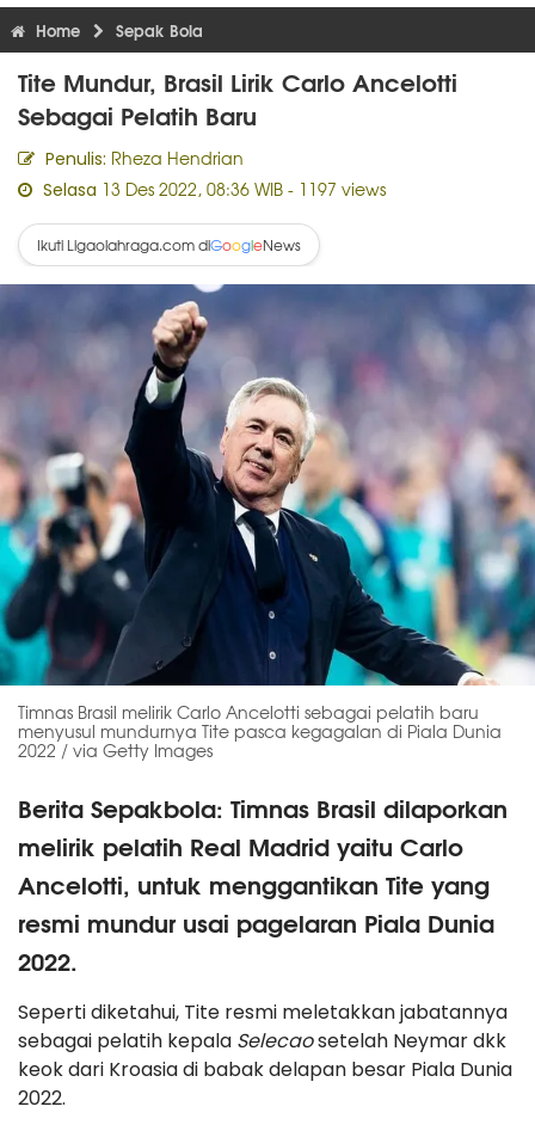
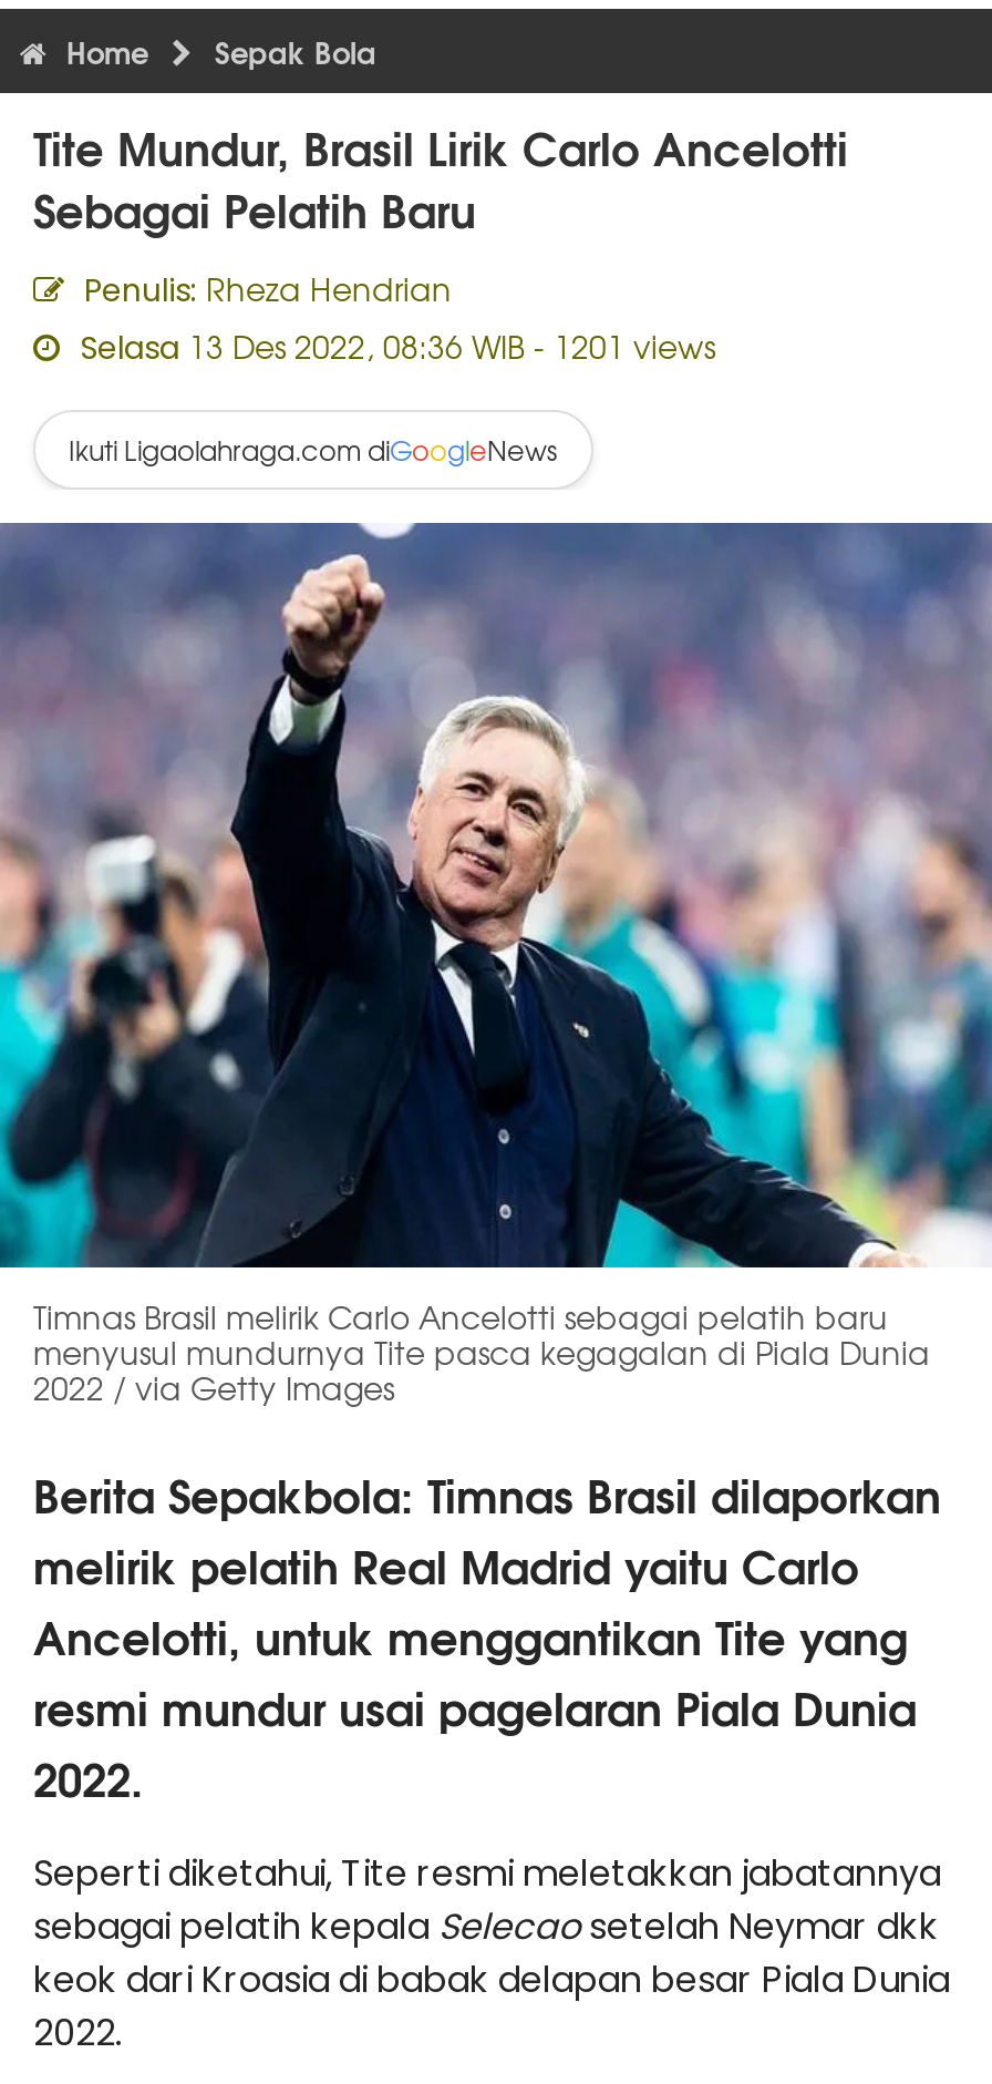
[38,177,386,201] Selasa 13 Des 2022, 08:36 WIB - 1197 views -> [71,324,715,368] Selasa 13 Des 2022, 08:36 WIB - 1201 views

